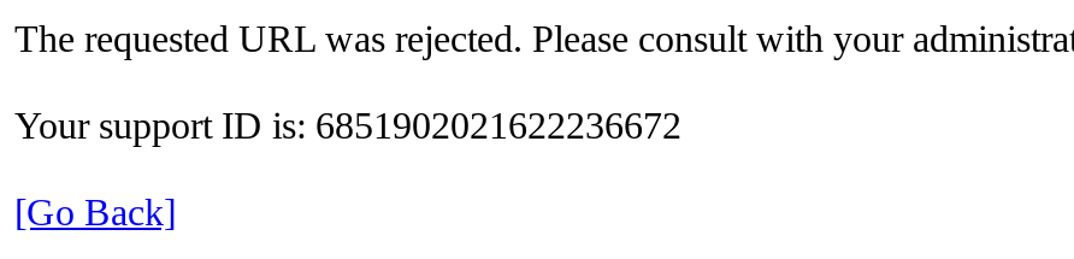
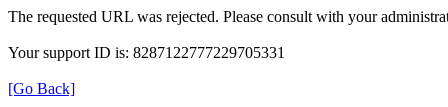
[14,105,681,146] Your support ID is: 6851902021622236672 -> [8,44,285,61] Your support ID is: 8287122777229705331

